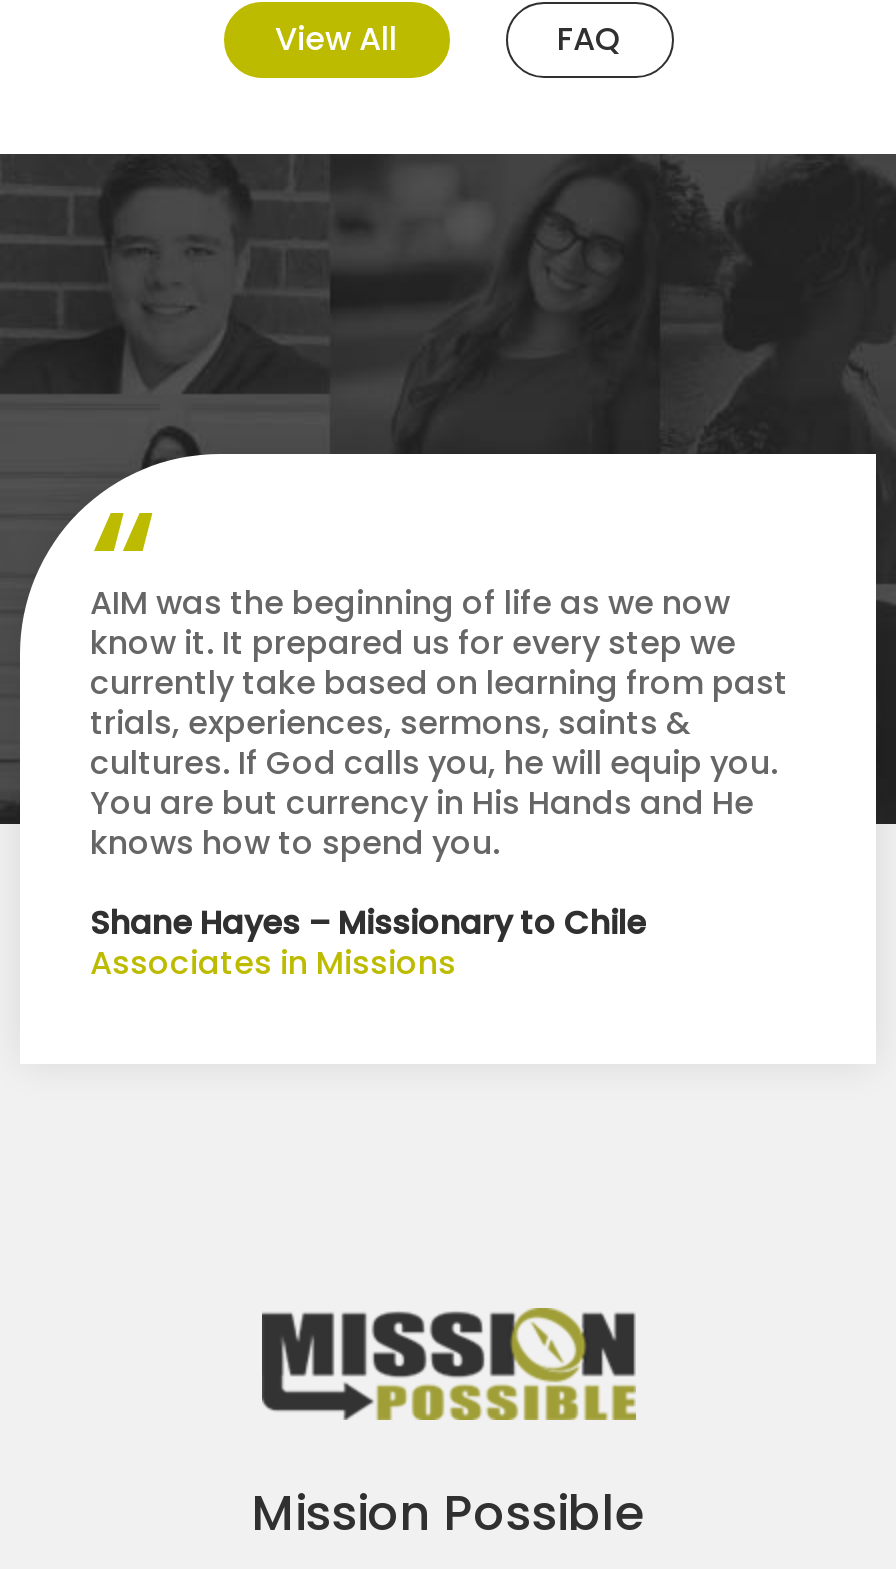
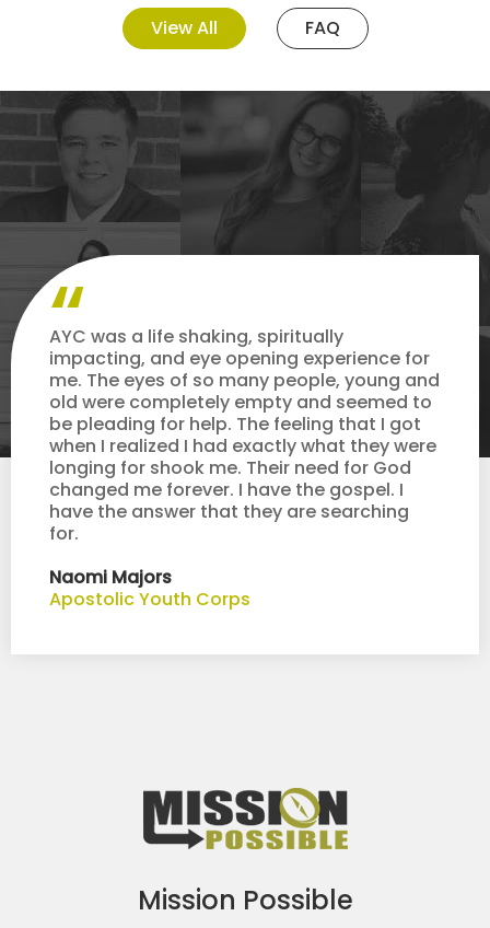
[90,580,788,866] AIM was the beginning of life as we now | know it. It prepared us for every step we | currently take based on learning from past | trials, experiences, sermons, saints & | cultures. If God calls you, he will equip you. | You are but currency in His Hands and He | knows how to spend you. -> [49,324,440,546] AYC was a life shaking, spiritually | impacting, and eye opening experience for | me. The eyes of so many people, young and | old were completely empty and seemed to | be pleading for help. The feeling that I got | when I realized I had exactly what they were | longing for shook me. Their need for God | changed me forever. I have the gospel. I | have the answer that they are searching | for.
[90,900,646,986] Shane Hayes – Missionary to Chile | Associates in Missions -> [49,565,250,612] Naomi Majors | Apostolic Youth Corps

